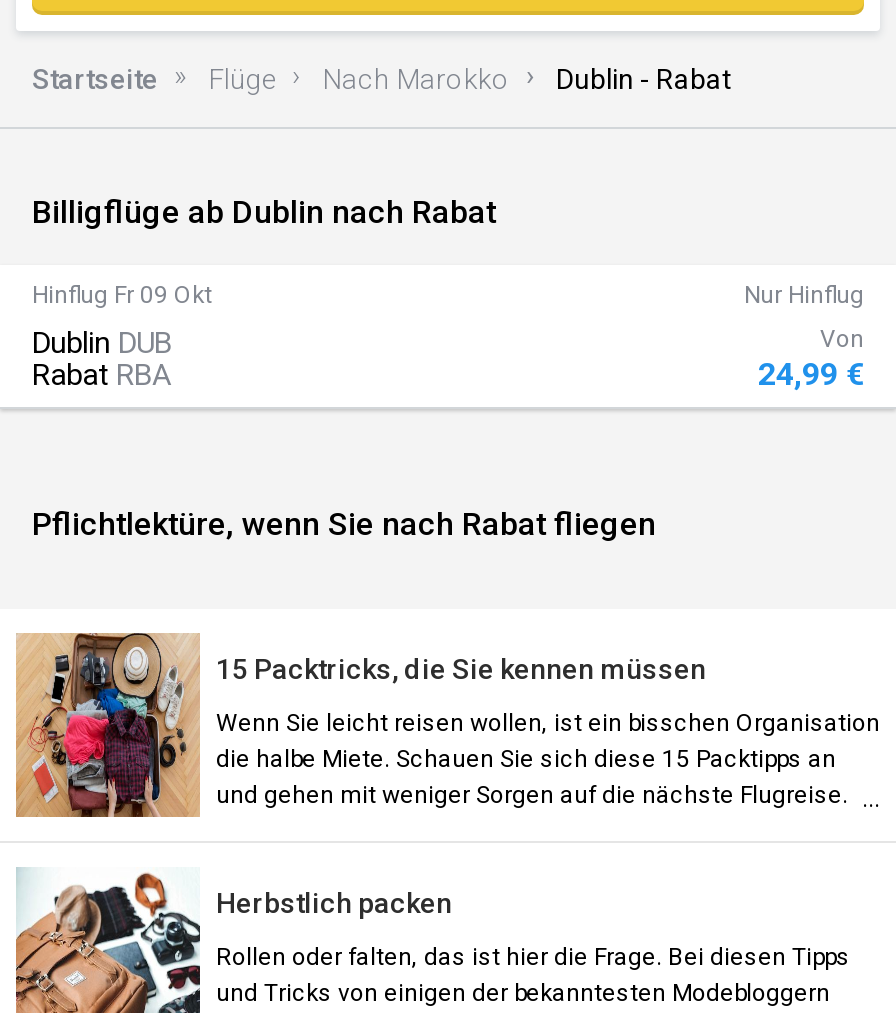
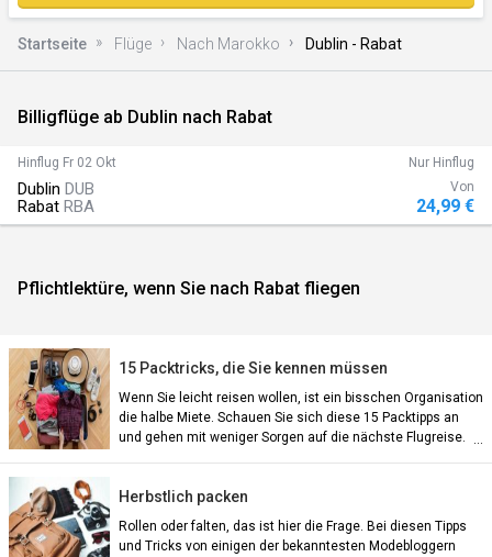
[32,281,212,309] Hinflug Fr 09 Okt -> [18,155,116,170] Hinflug Fr 02 Okt

